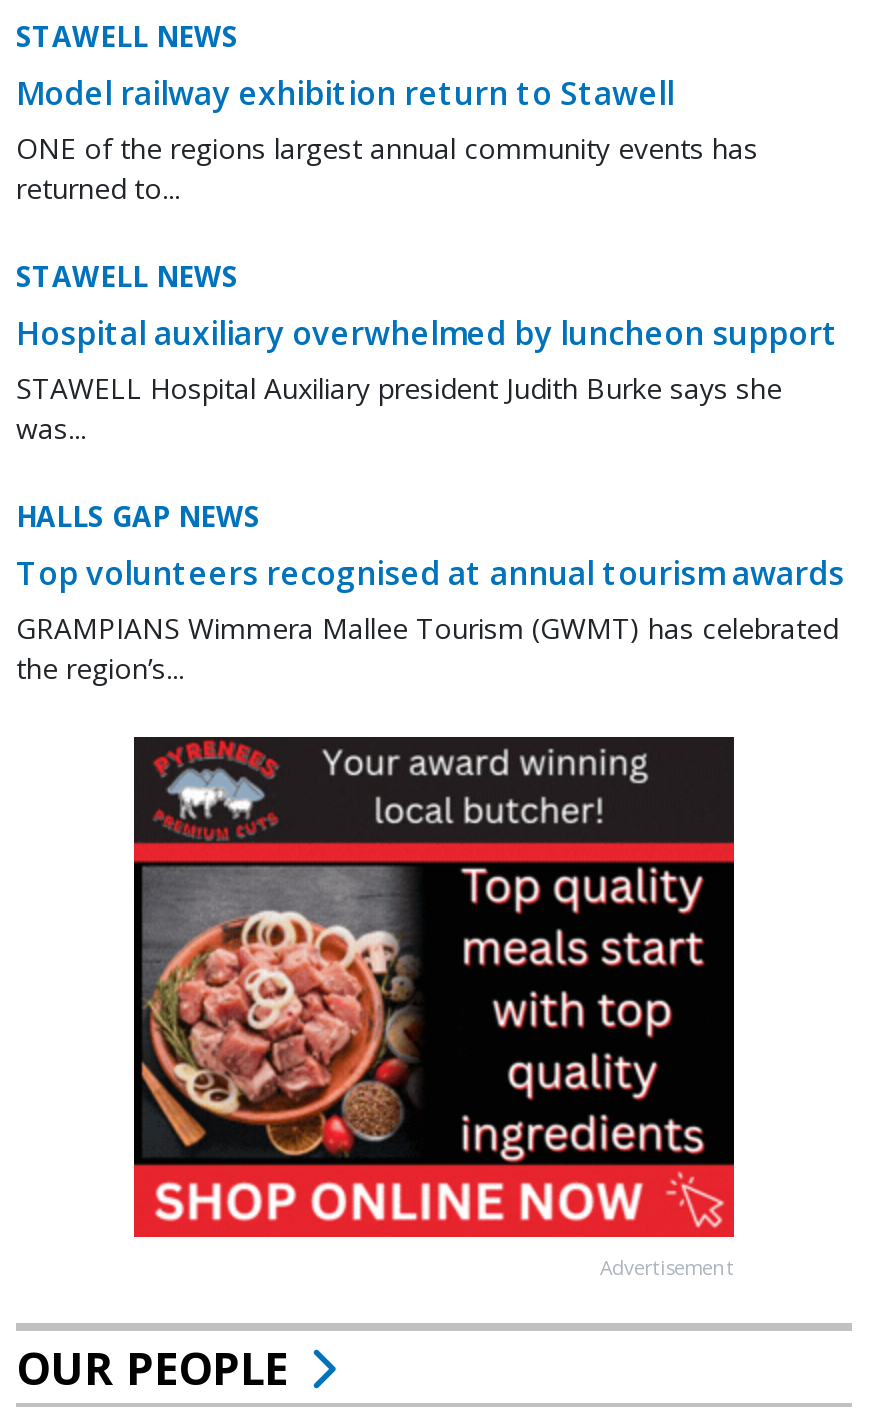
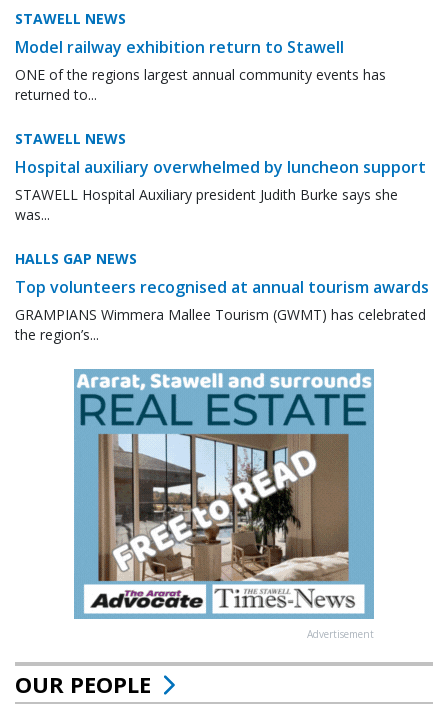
[132,735,736,1239] [image] -> [73,368,375,620] [image]

